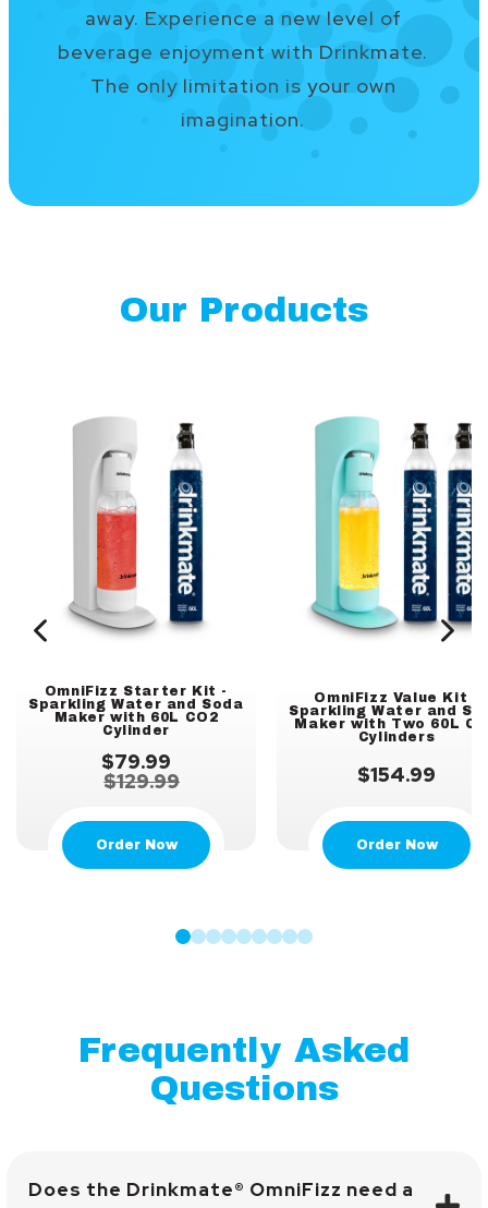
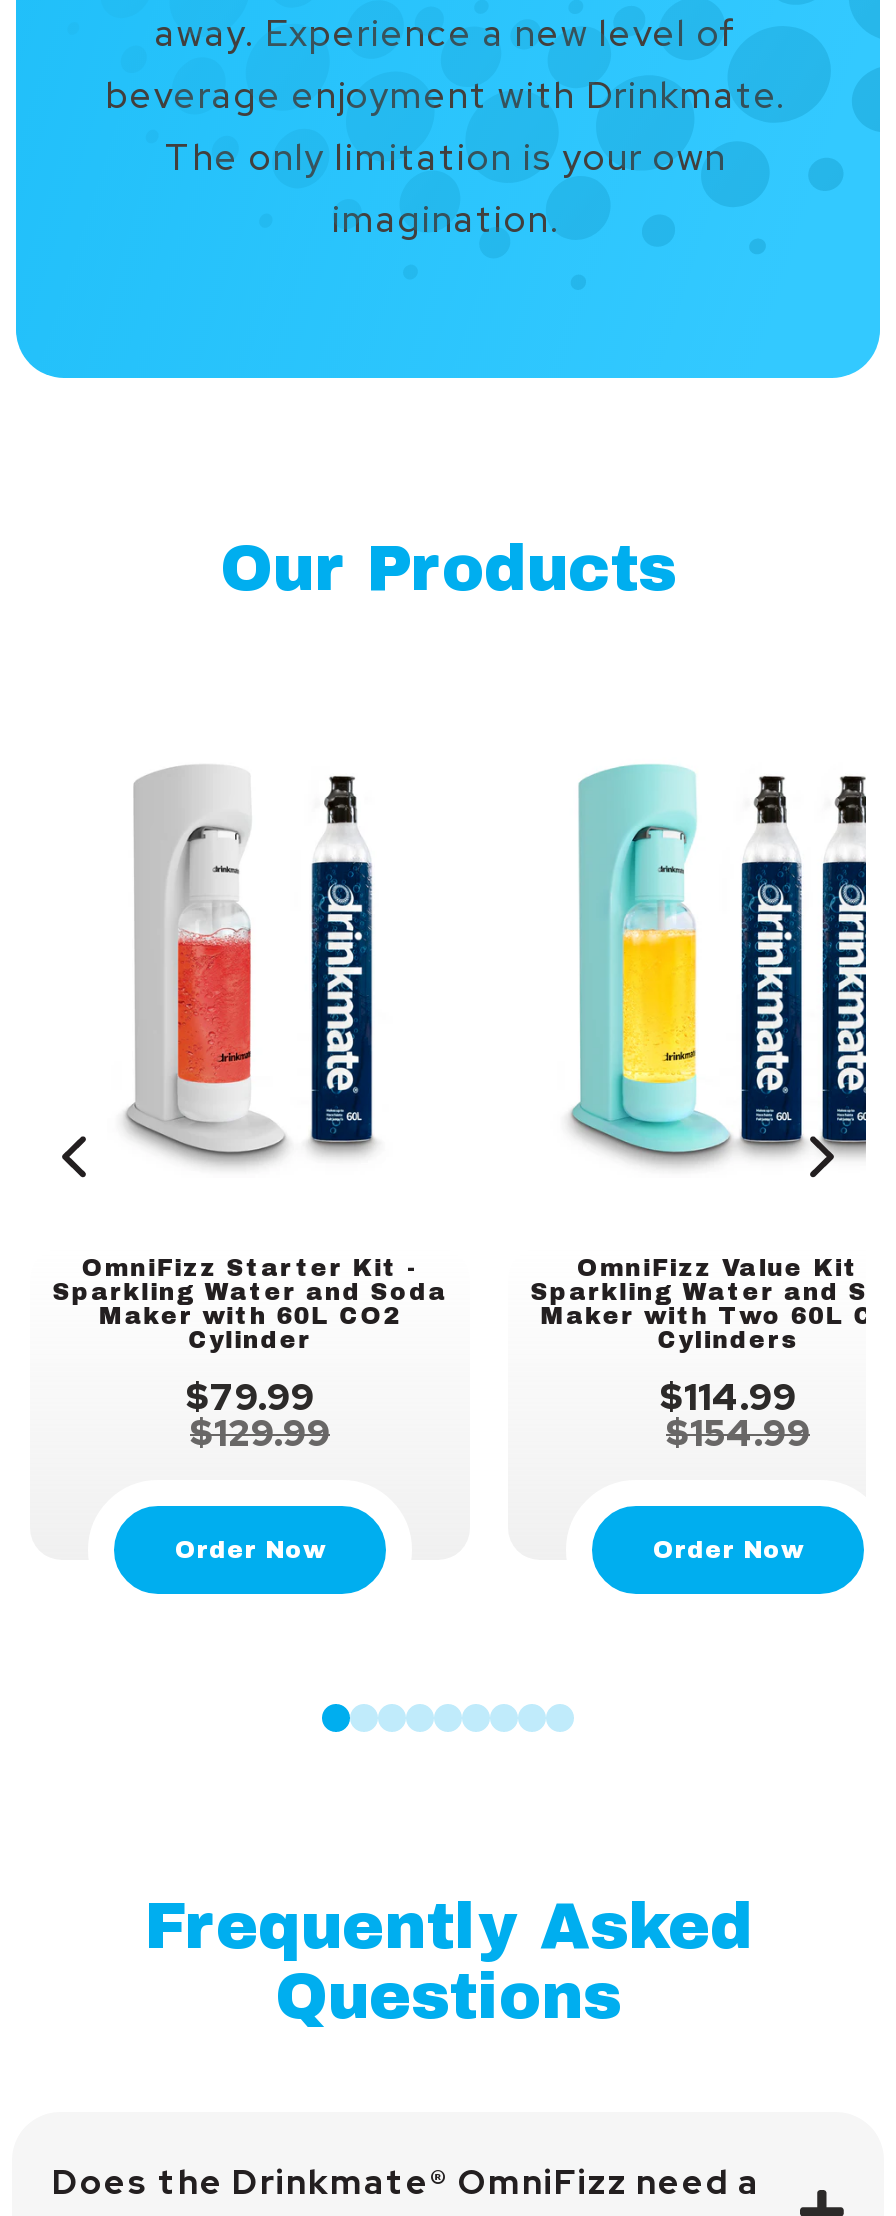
none -> [660,1374,796,1420] $114.99

